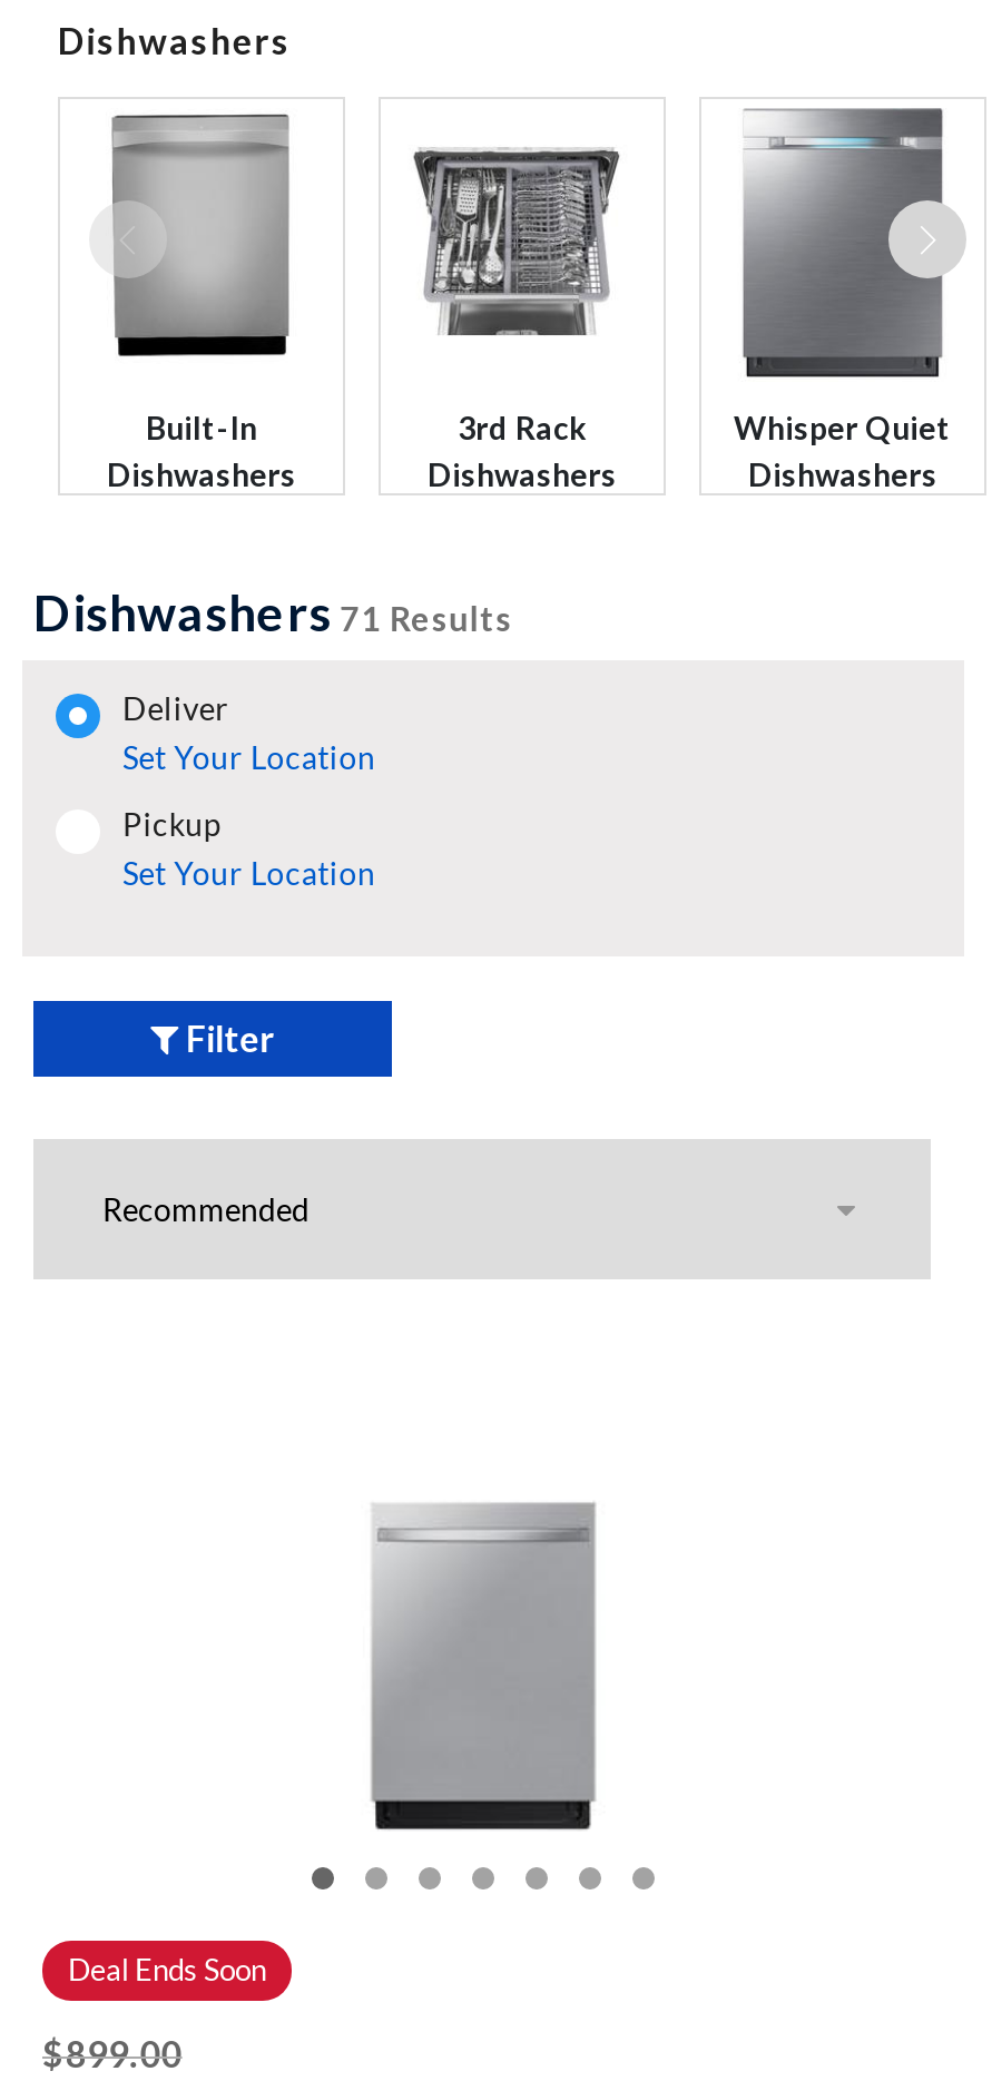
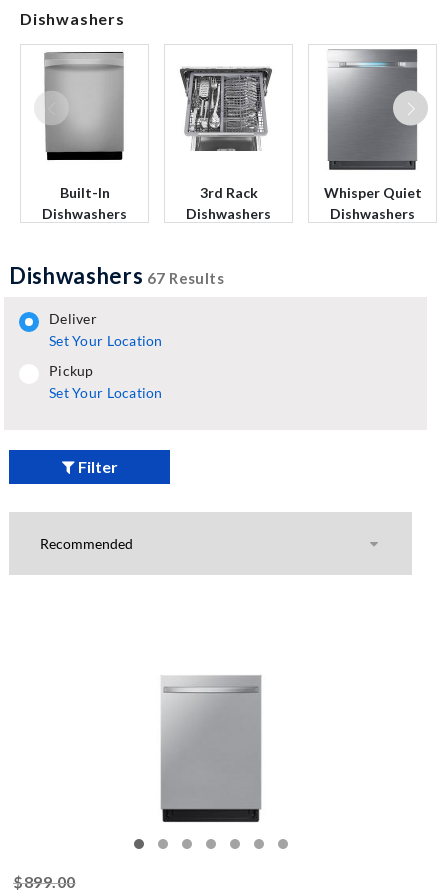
[33,582,513,642] Dishwashers 71 Results -> [9,262,224,289] Dishwashers 67 Results
[68,1952,266,1987] Deal Ends Soon -> none

